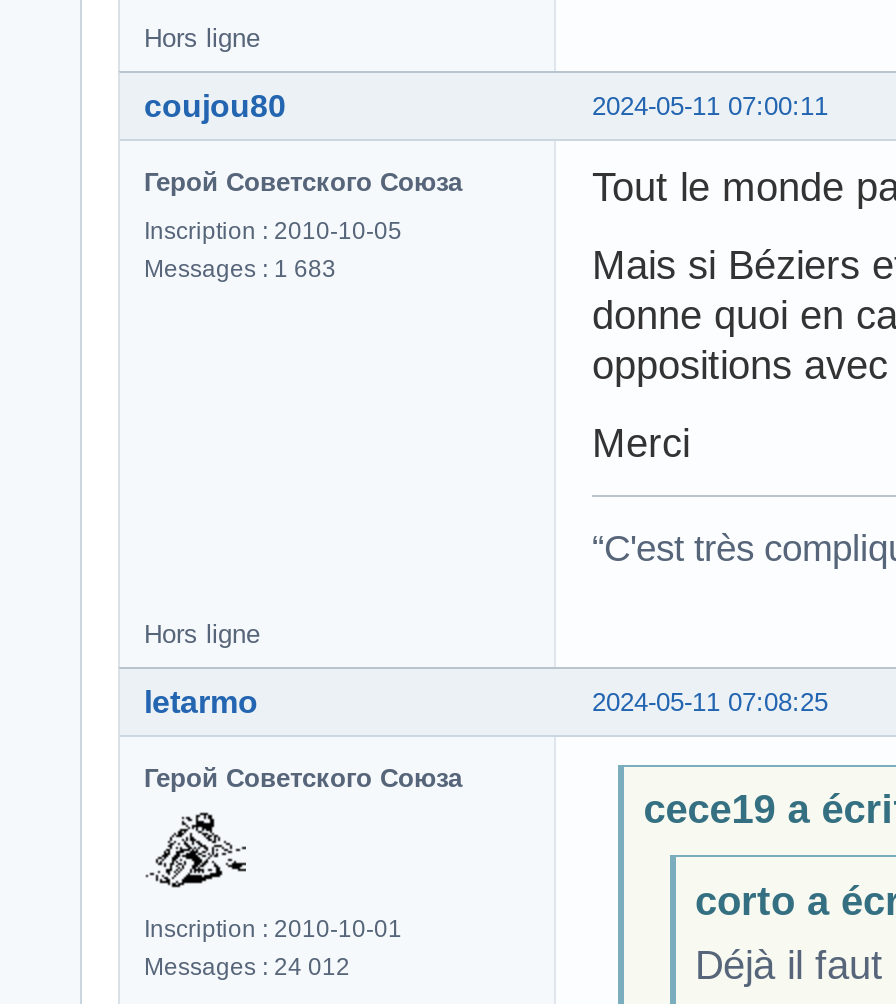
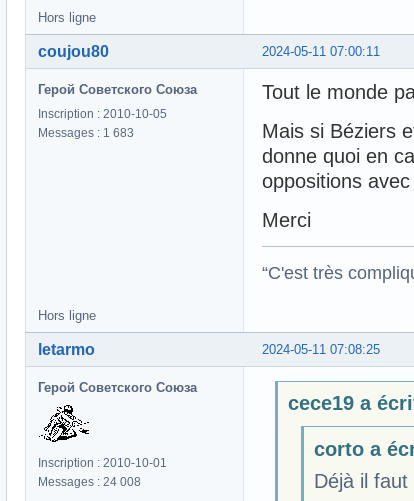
[144,953,350,981] Messages : 24 012 -> [38,475,141,489] Messages : 24 008

